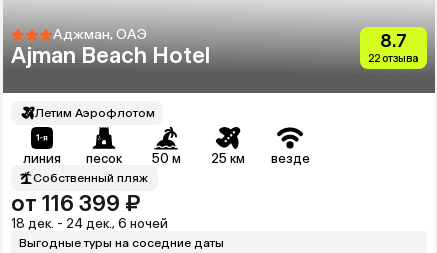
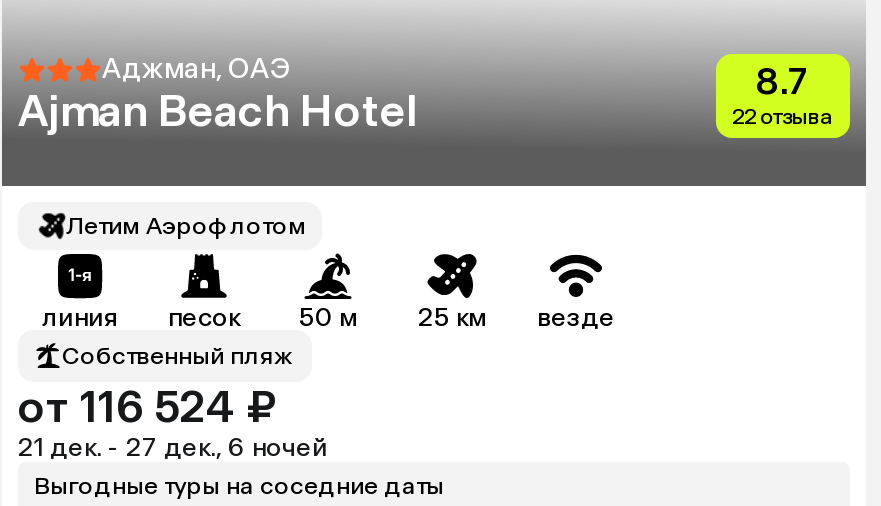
[11,190,140,217] от 116 399 ₽ -> [18,380,276,434] от 116 524 ₽
[11,216,168,231] 18 дек. - 24 дек., 6 ночей -> [18,432,328,462] 21 дек. - 27 дек., 6 ночей

